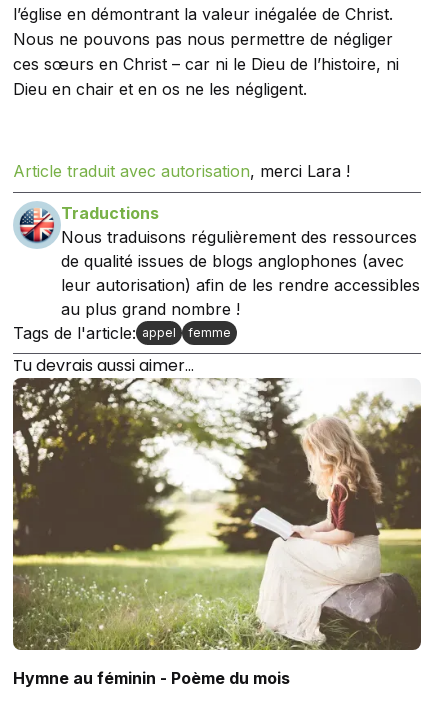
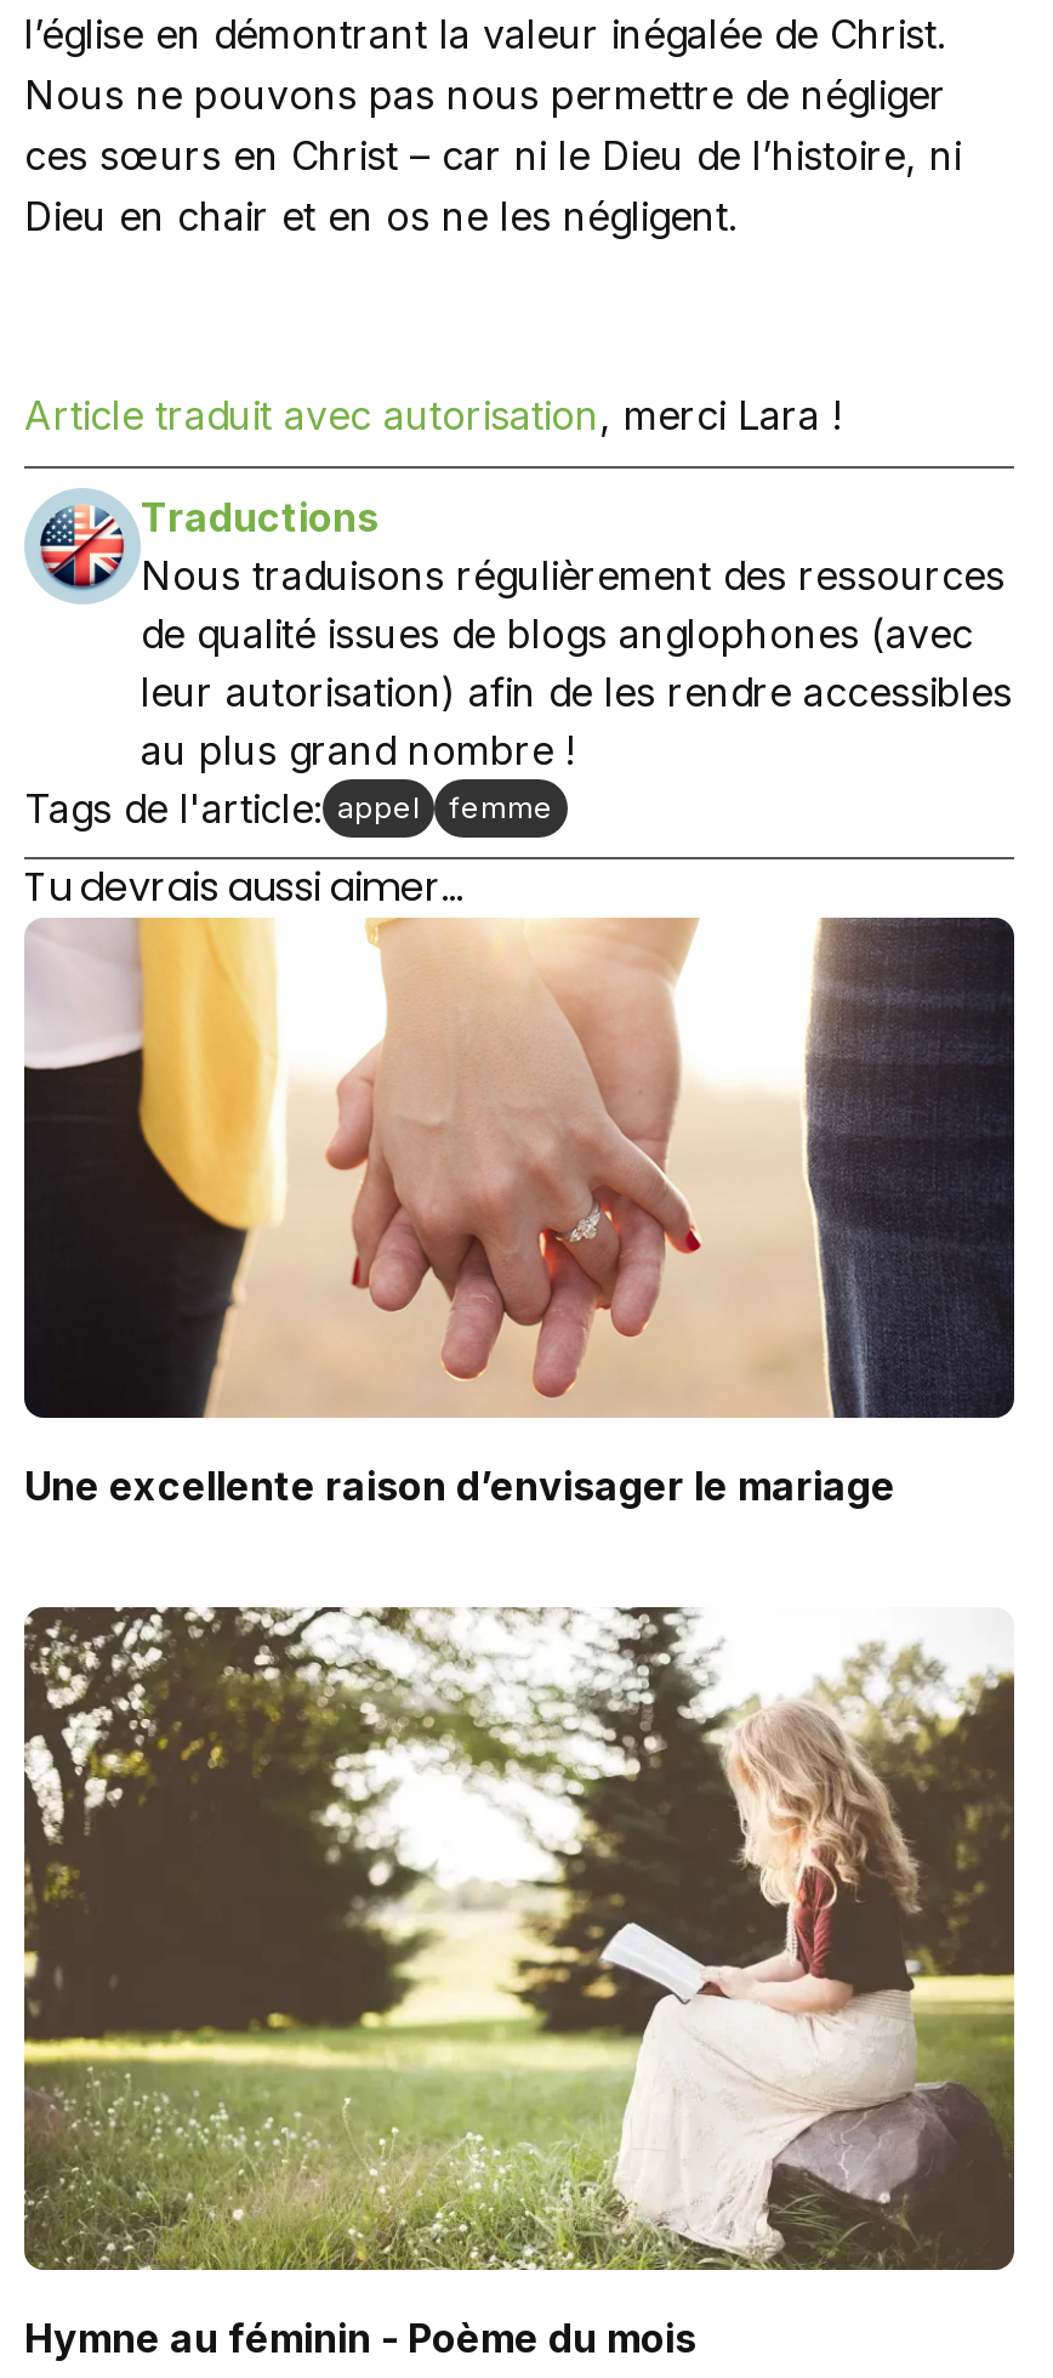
none -> [22,915,1017,1511] [image] | Une excellente raison d’envisager le mariage

